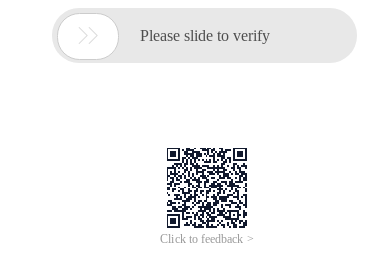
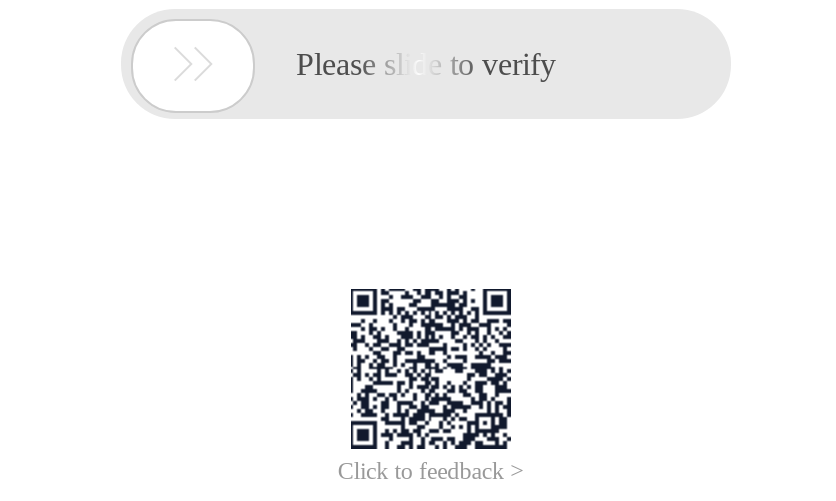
[167,148,248,229] [image] -> [349,287,513,451] [image]

